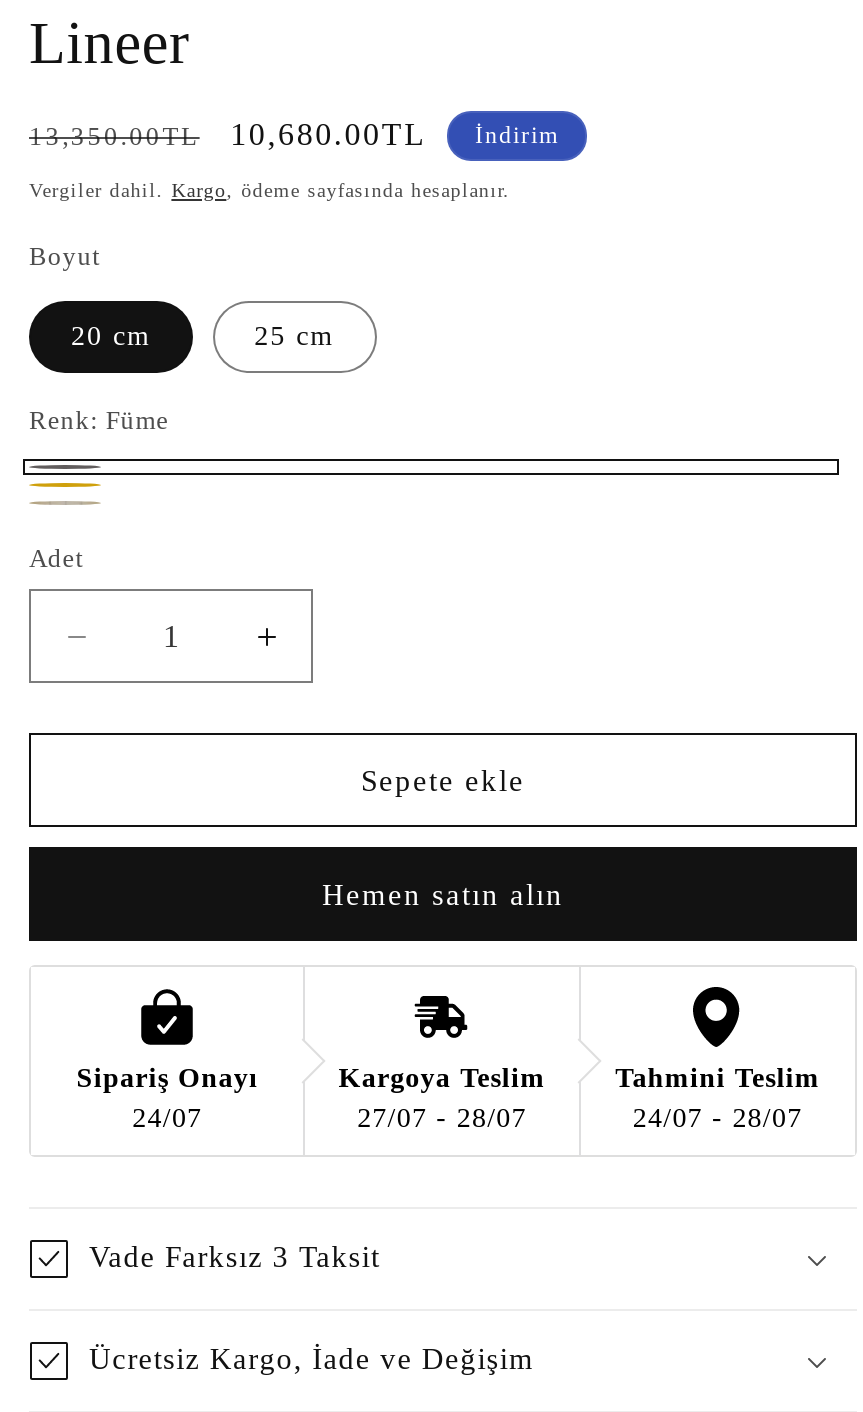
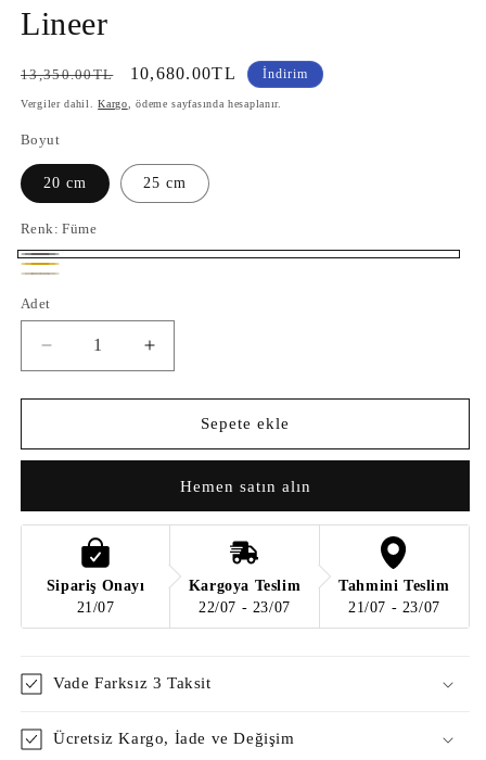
[132,1103,202,1133] 24/07 -> [77,599,115,615] 21/07
[357,1103,527,1133] 27/07 - 28/07 -> [199,599,291,615] 22/07 - 23/07
[633,1103,802,1133] 24/07 - 28/07 -> [348,599,440,615] 21/07 - 23/07

